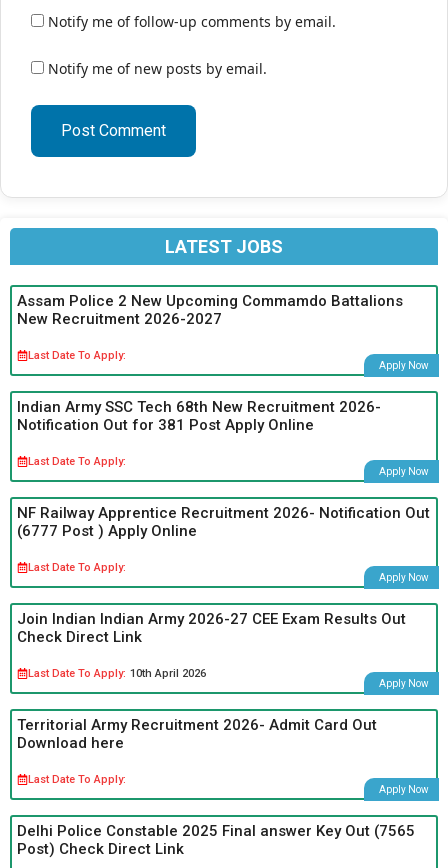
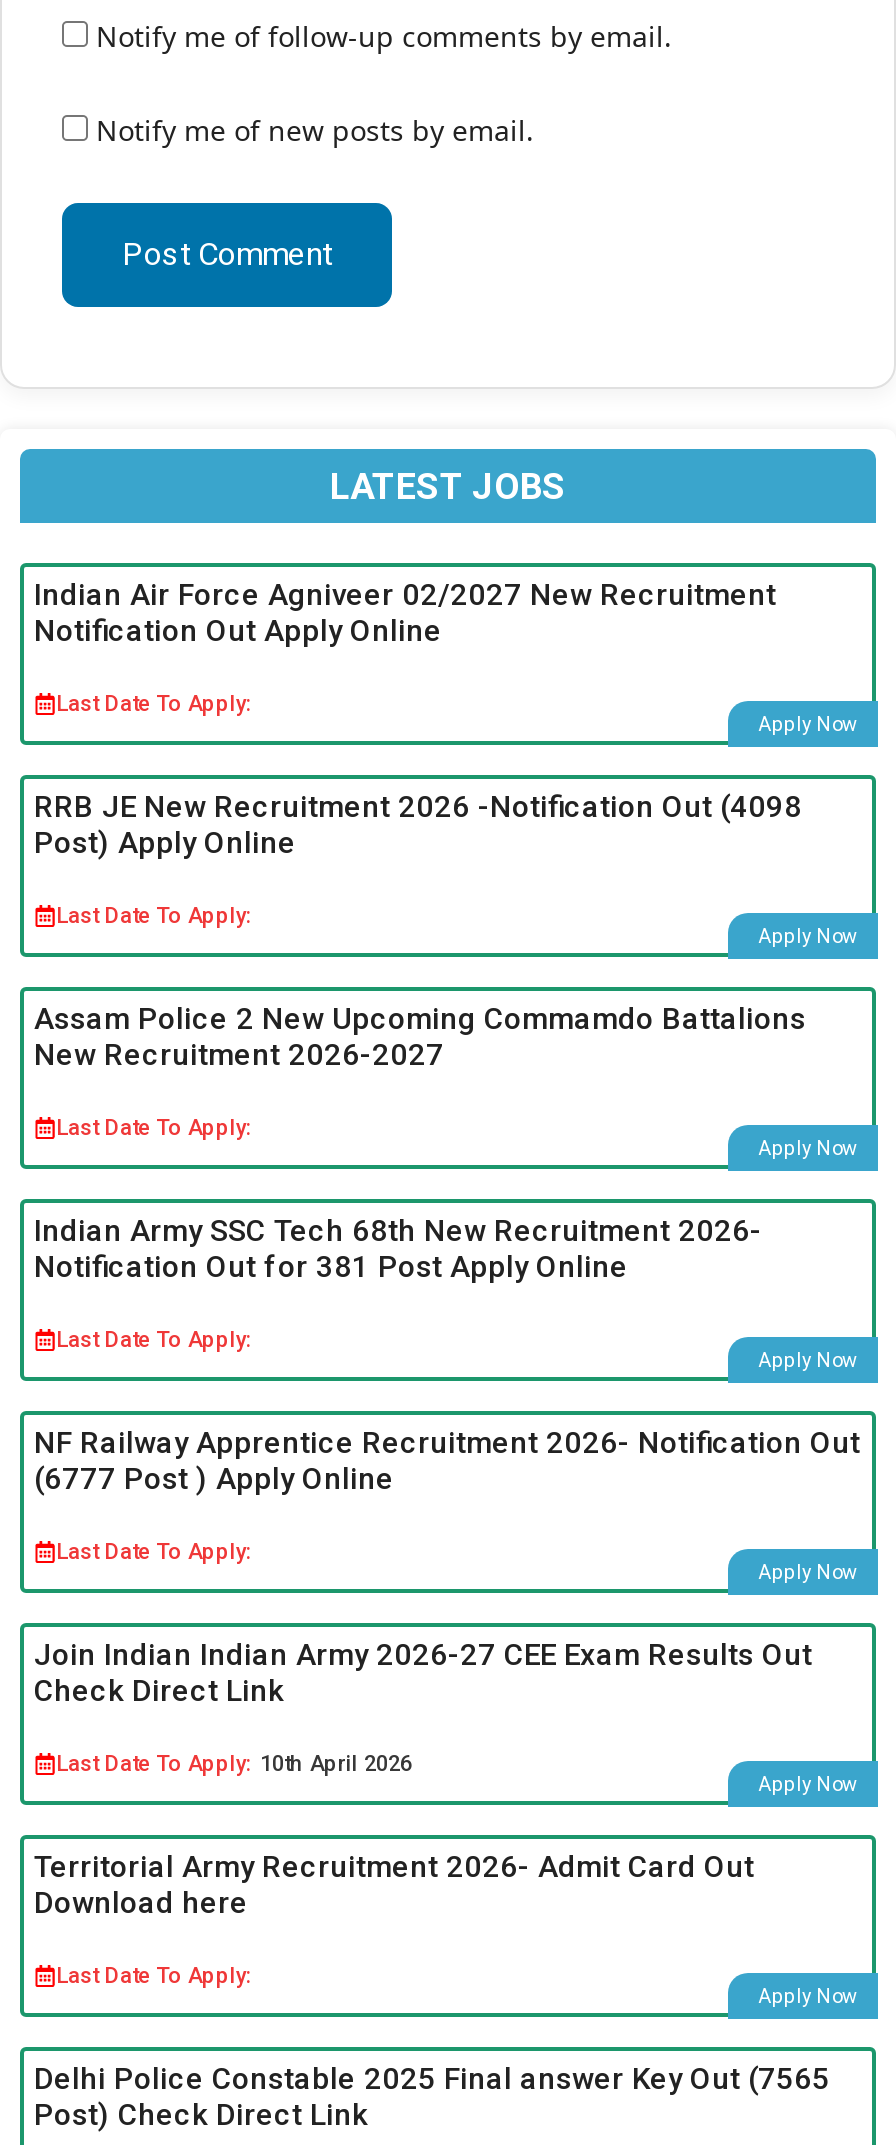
none -> [34,576,858,946] Indian Air Force Agniveer 02/2027 New Recruitment | Notification Out Apply Online | Last Date To Apply: | Apply Now | RRB JE New Recruitment 2026 -Notification Out (4098 | Post) Apply Online | Last Date To Apply: | Apply Now

